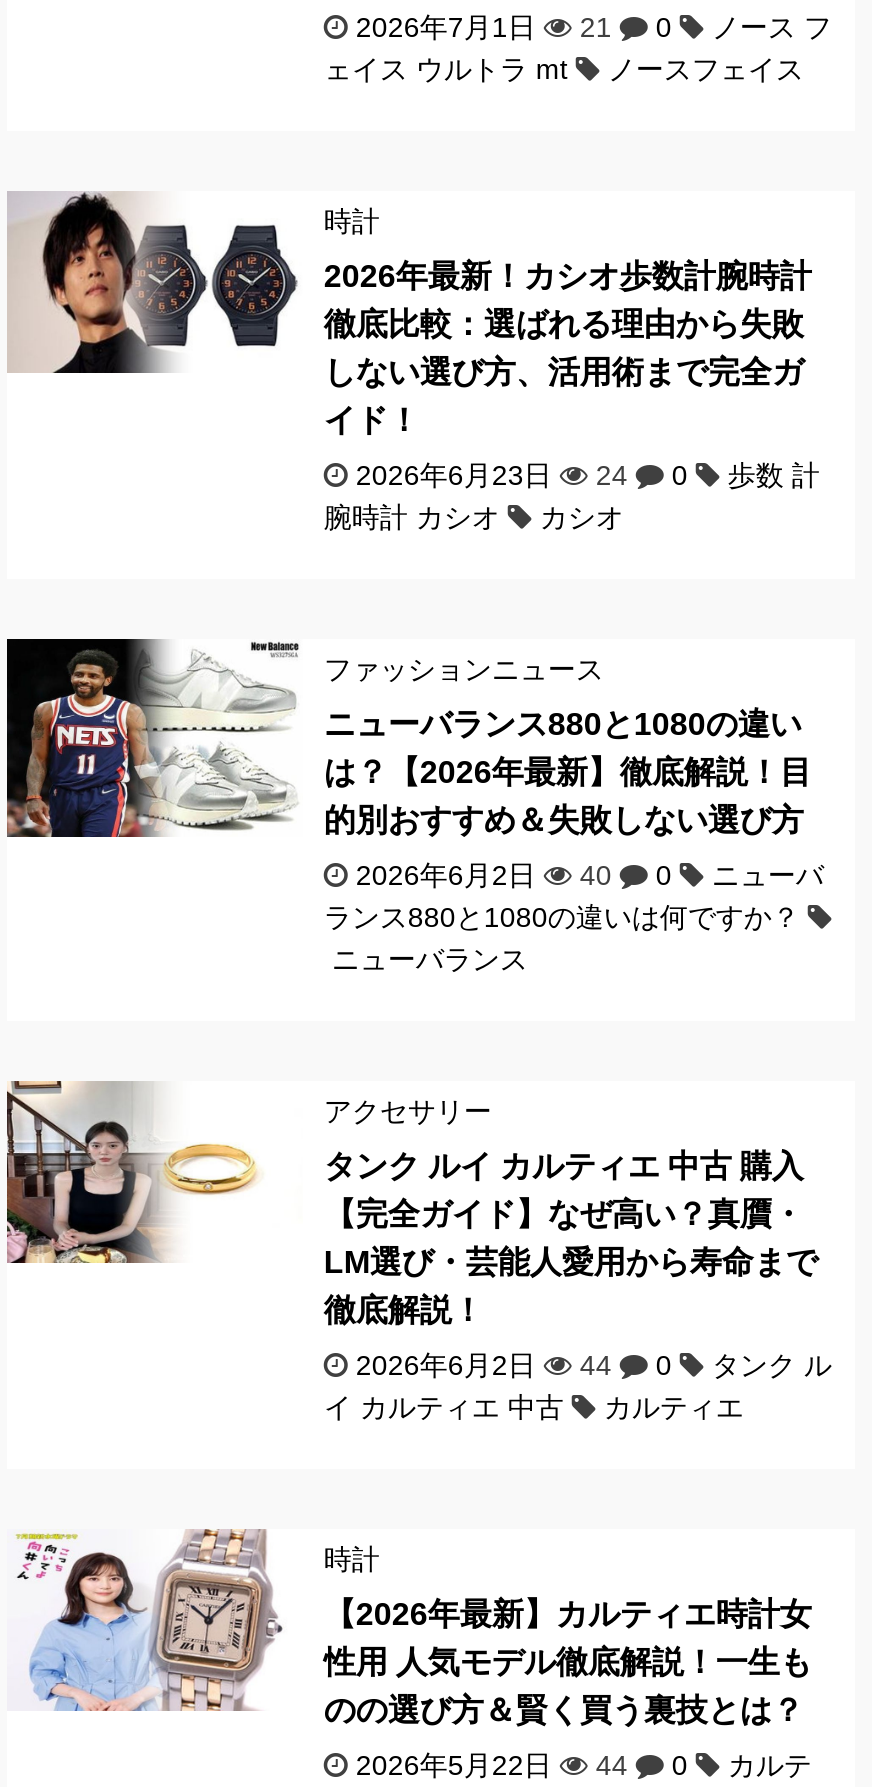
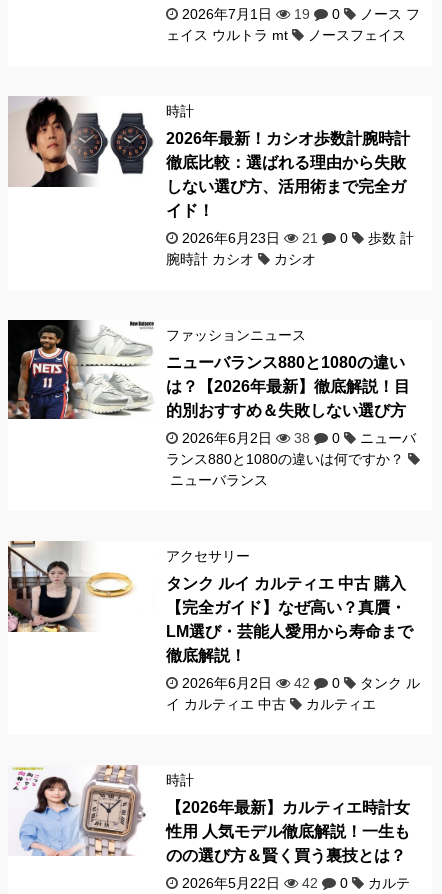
[356,11,832,43] 2026年7月1日 21 0 ノース フ -> [182,6,420,22] 2026年7月1日 19 0 ノース フ
[356,459,820,491] 2026年6月23日 24 0 歩数 計 -> [182,230,414,246] 2026年6月23日 21 0 歩数 計
[356,859,824,891] 2026年6月2日 40 0 ニューバ -> [182,430,416,446] 2026年6月2日 38 0 ニューバ
[356,1349,832,1381] 2026年6月2日 44 0 タンク ル -> [182,675,420,691] 2026年6月2日 42 0 タンク ル
[356,1749,812,1781] 2026年5月22日 44 0 カルテ -> [182,875,410,891] 2026年5月22日 42 0 カルテ

